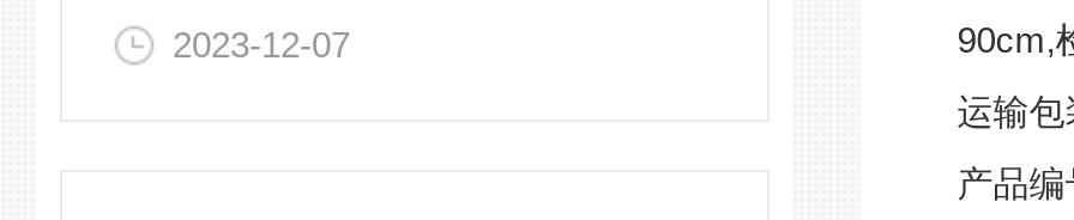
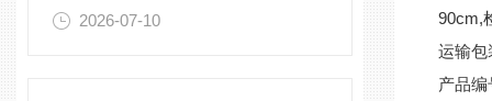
[173,24,350,65] 2023-12-07 -> [79,11,160,30] 2026-07-10

